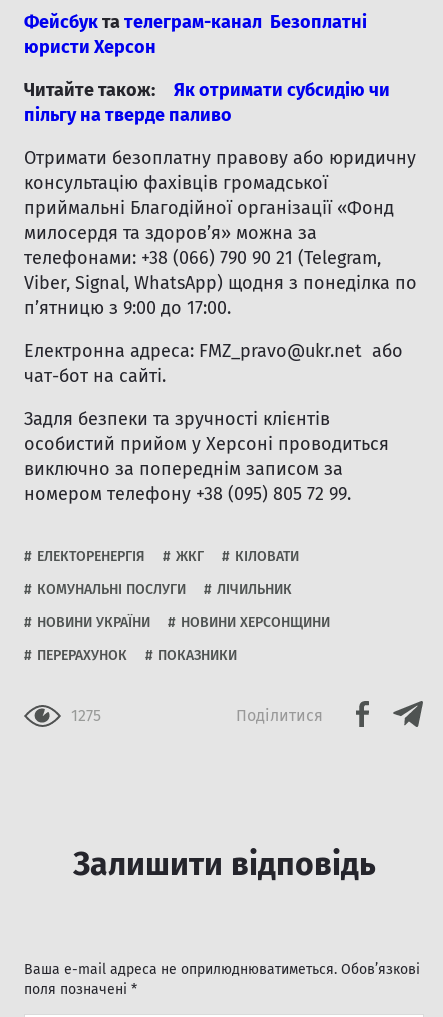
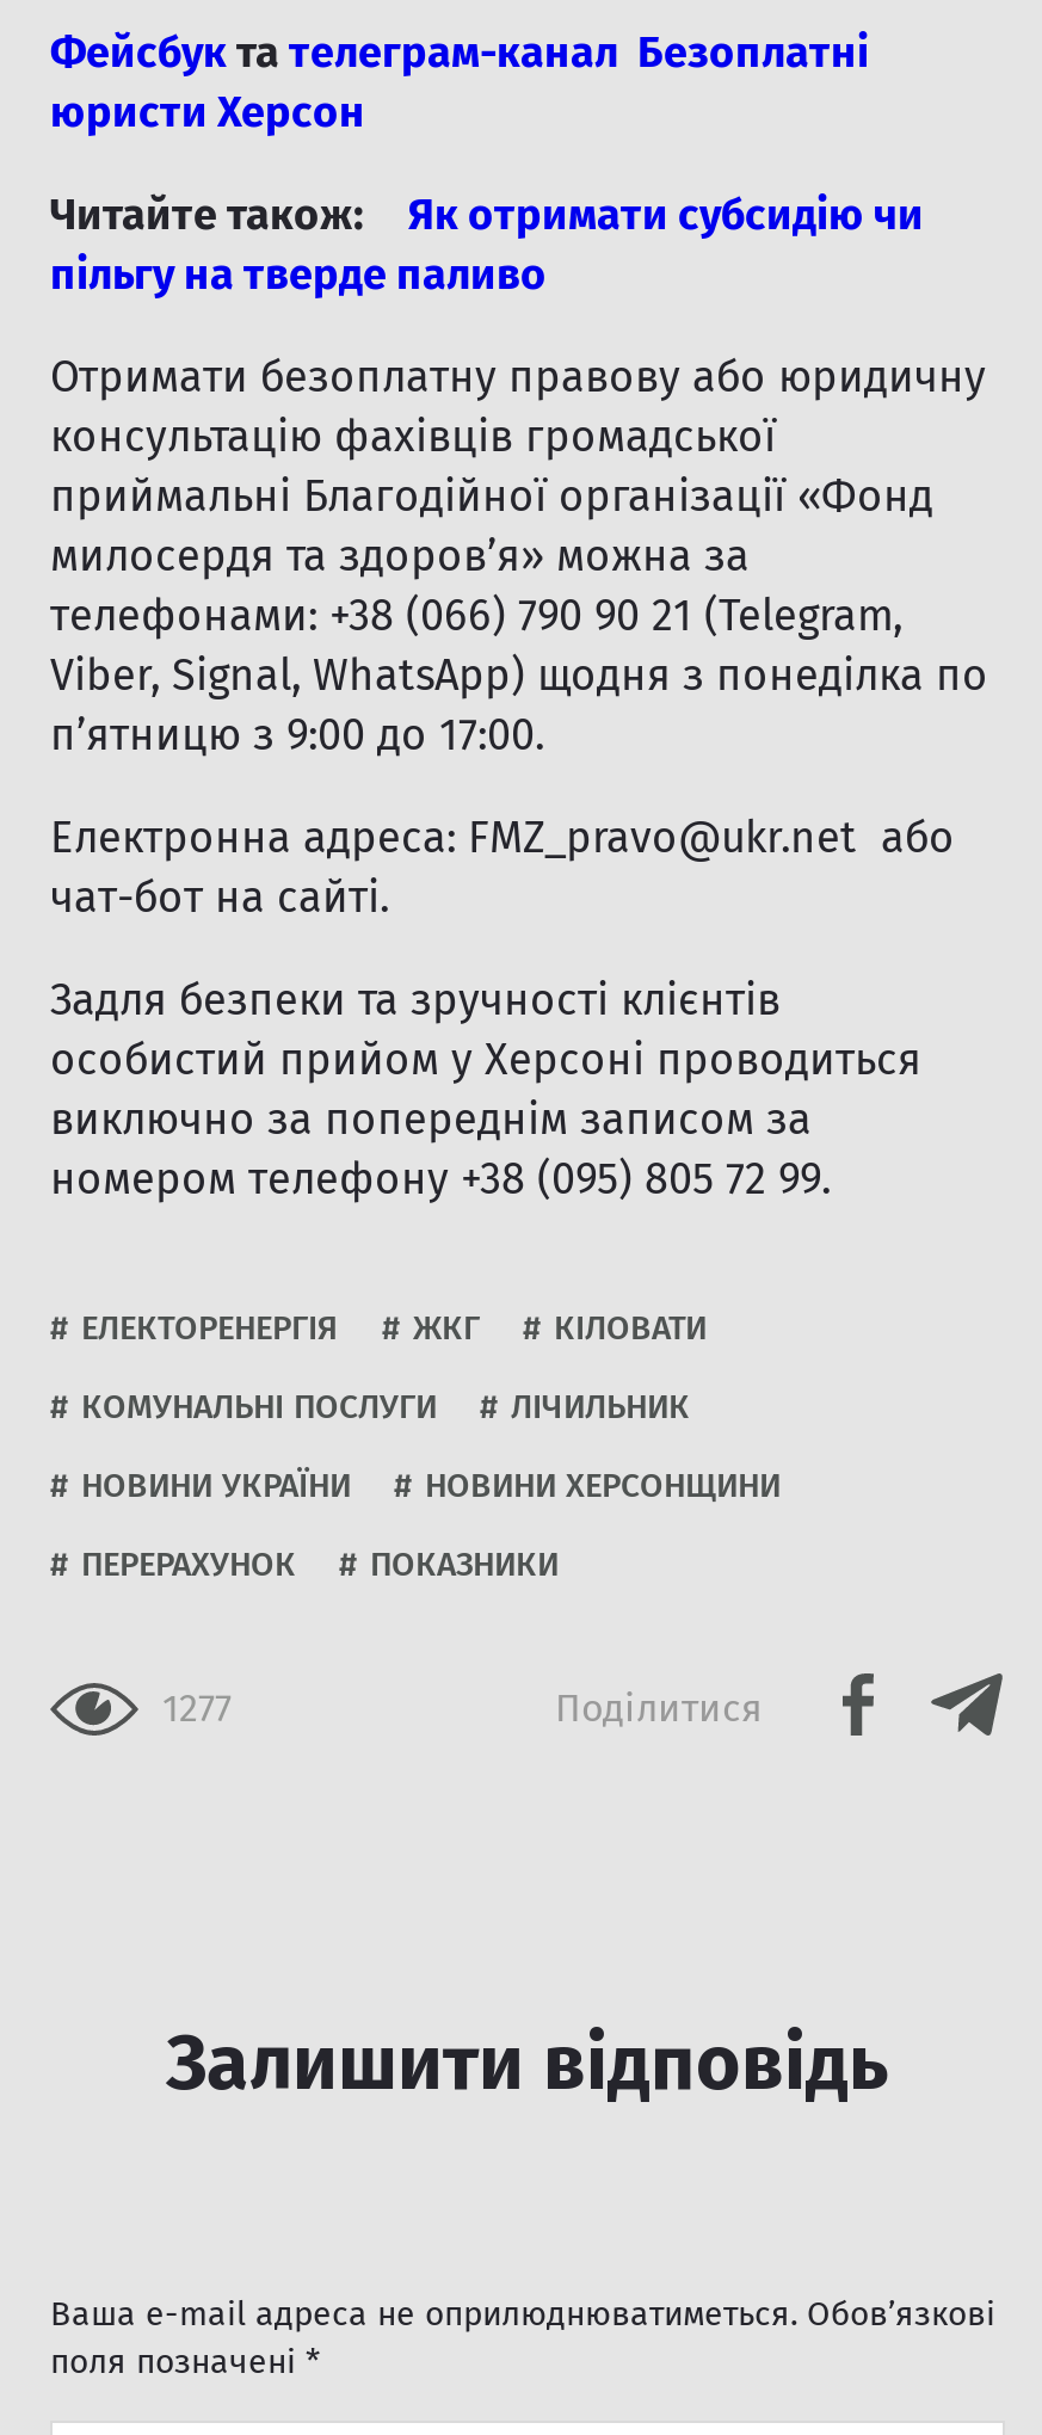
[71,706,101,725] 1275 -> [162,1685,232,1731] 1277

